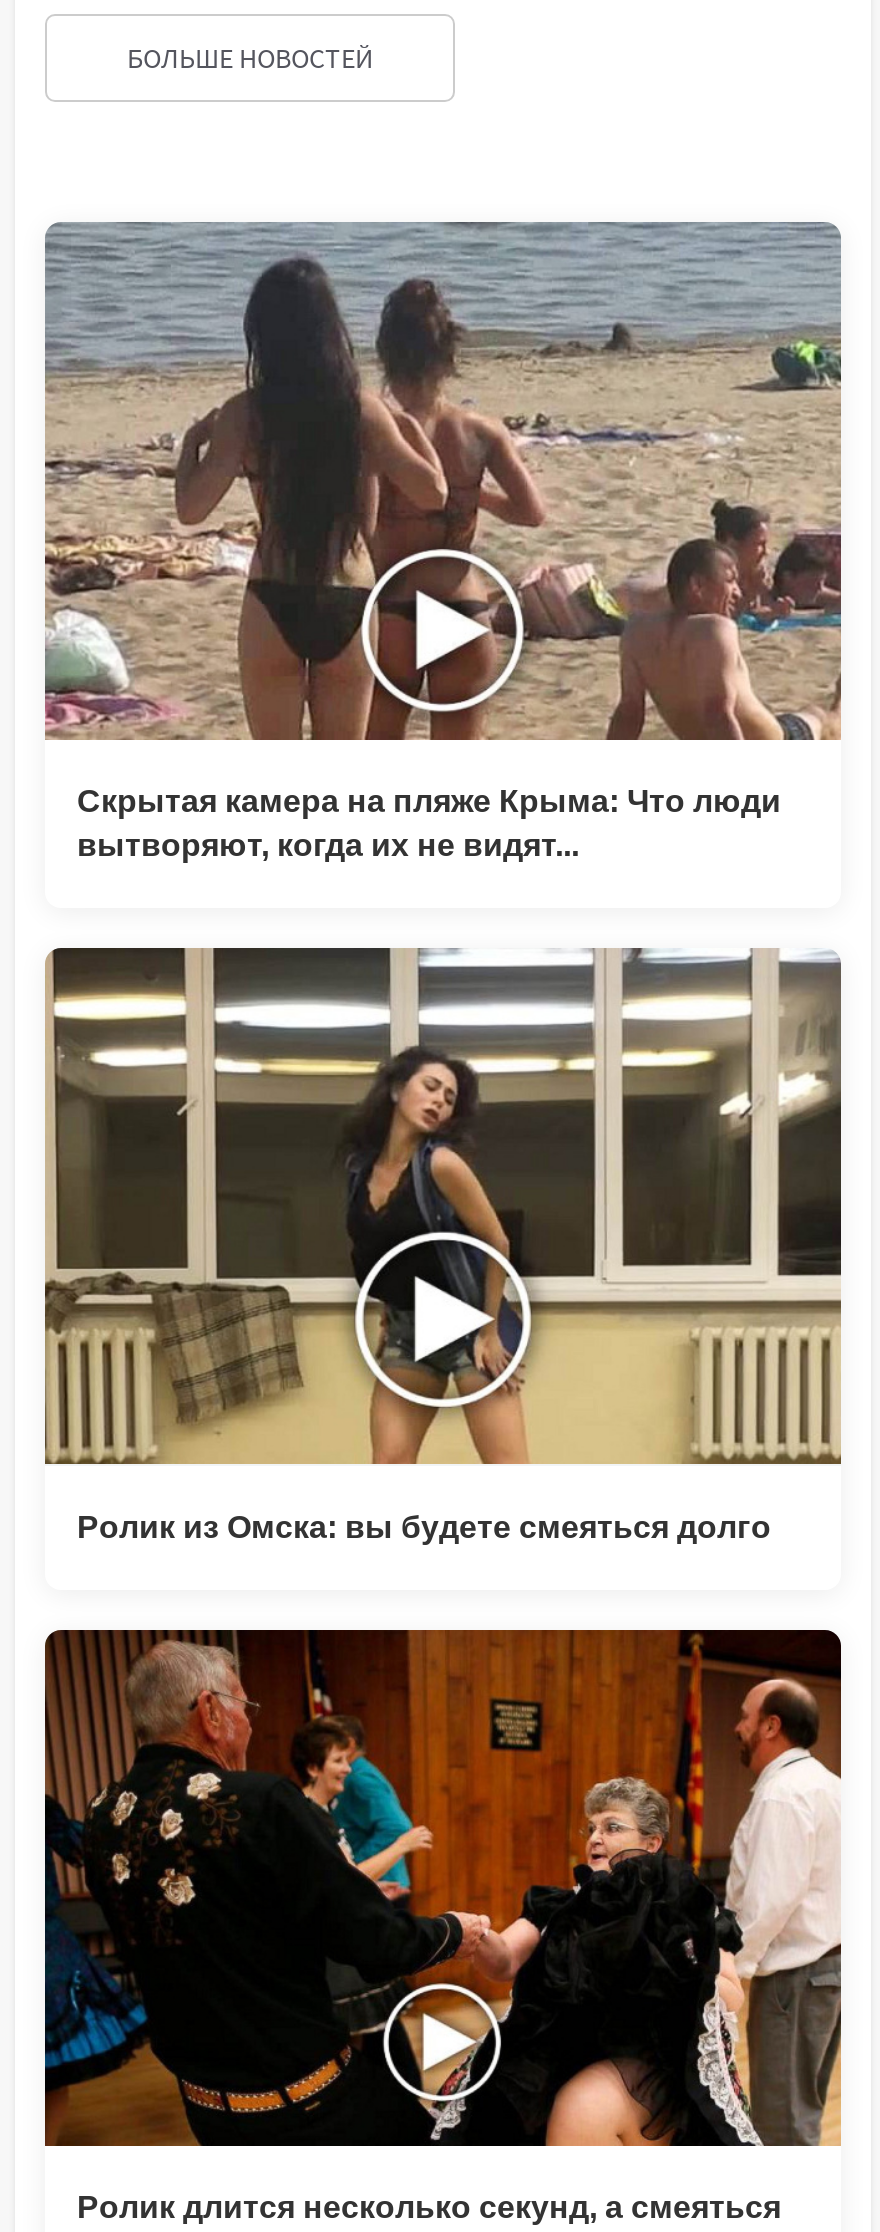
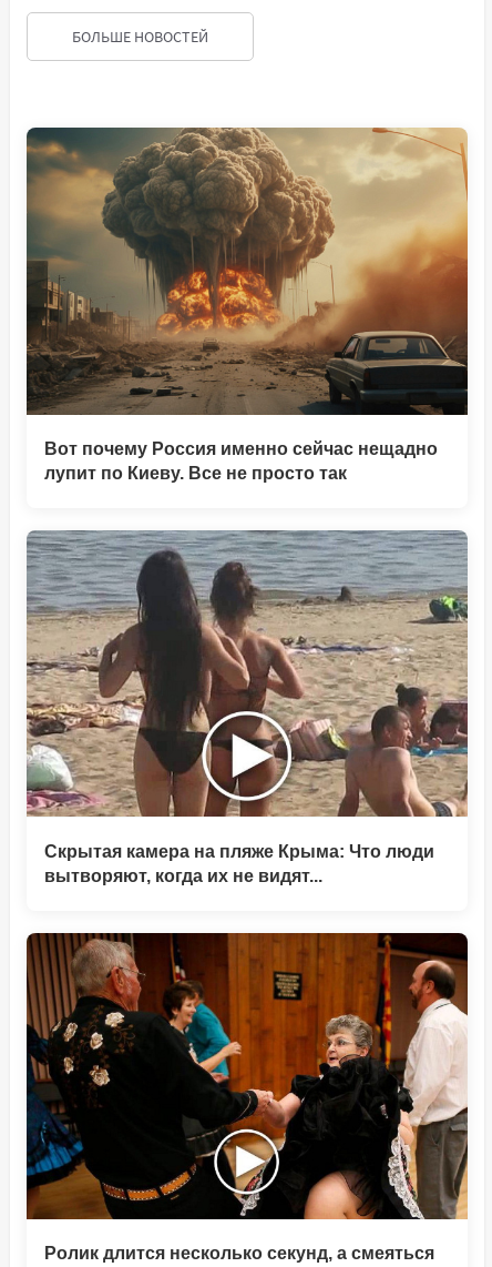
none -> [25,128,469,483] [image] | Вот почему Россия именно сейчас нещадно | лупит по Киеву. Все не просто так
moved [41,220,845,862] -> [24,529,470,885]: [image] | Скрытая камера на пляже Крыма: Что люди | вытворяют, когда их не видят...
[45,948,841,1543] [image] | Ролик из Омска: вы будете смеяться долго -> none

